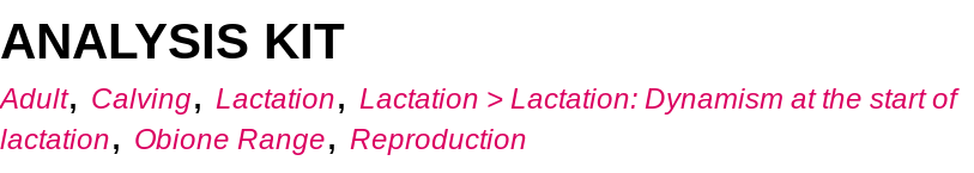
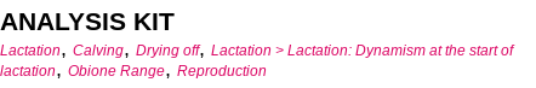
[0,70,956,118] Adult, Calving, Lactation, Lactation > Lactation: Dynamism at the start of -> [0,36,513,60] Lactation, Calving, Drying off, Lactation > Lactation: Dynamism at the start of

